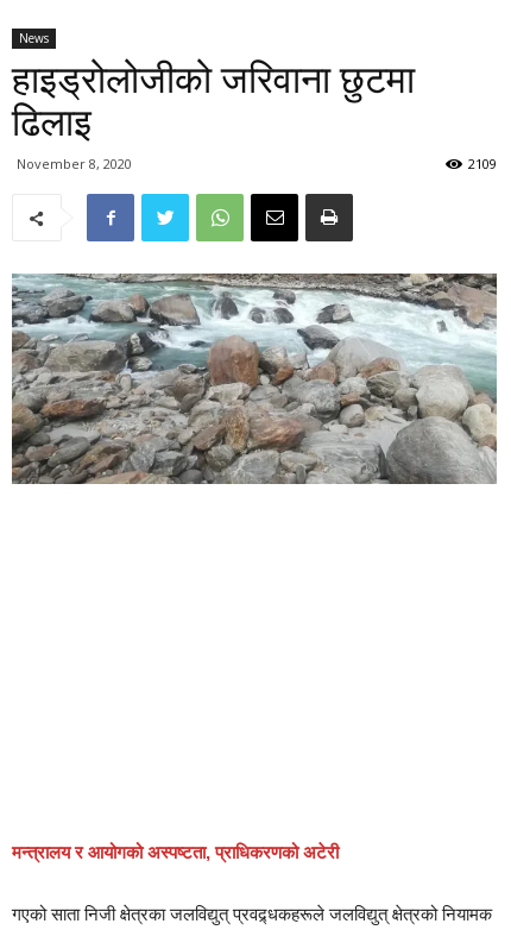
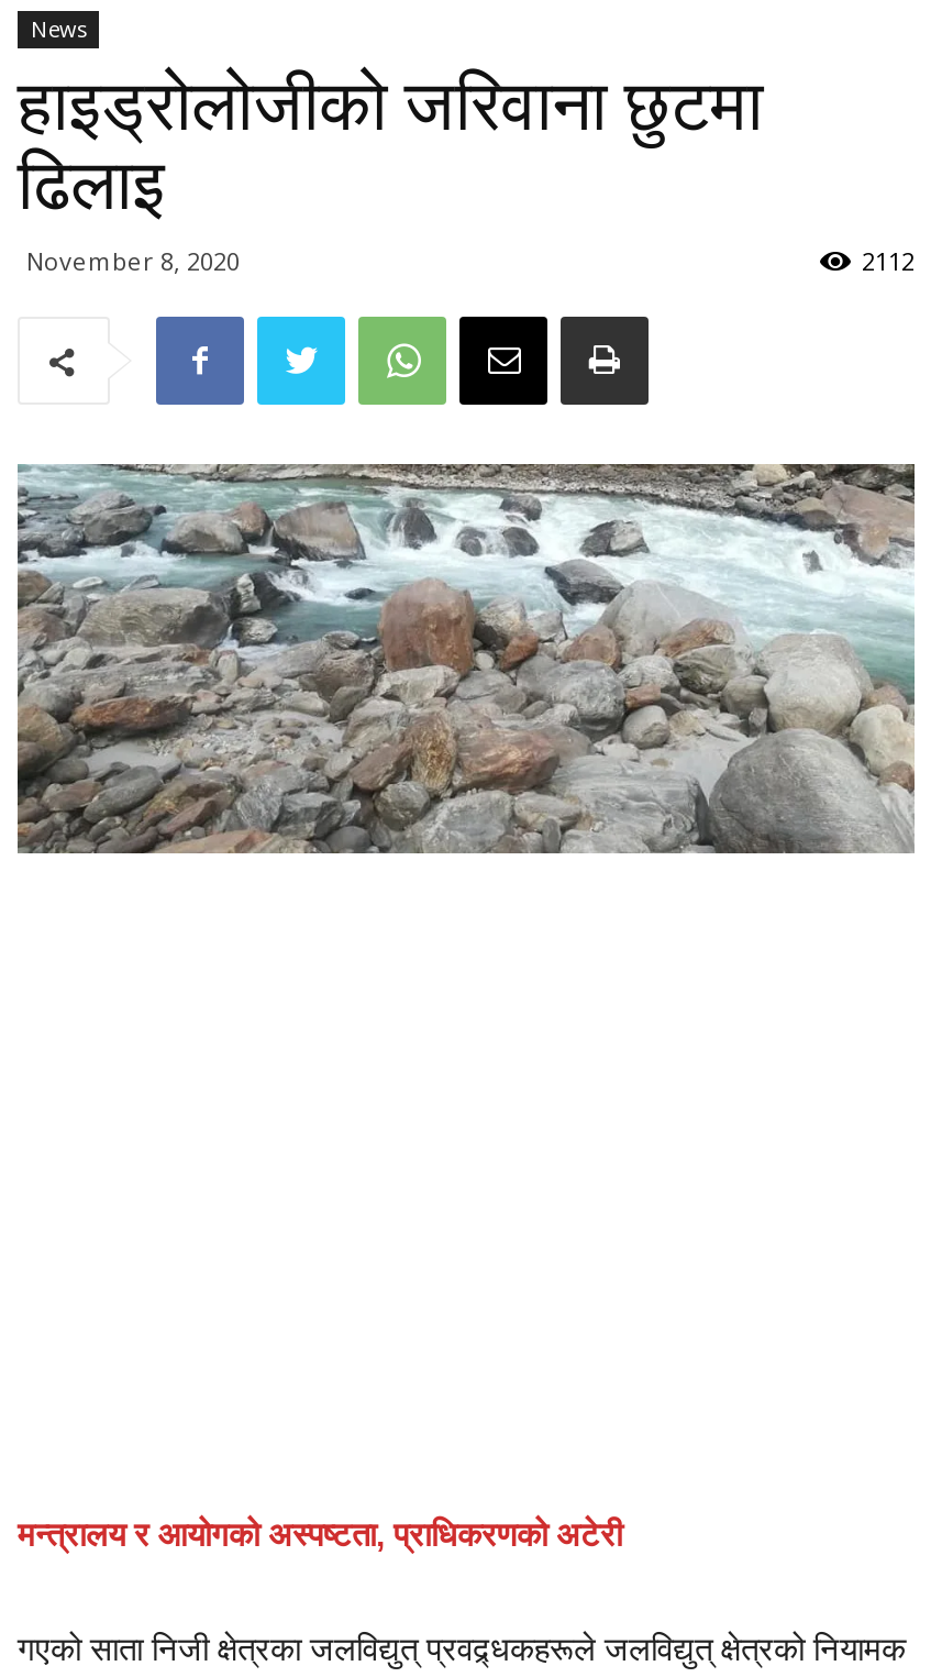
[468,155,497,172] 2109 -> [862,244,915,277] 2112

